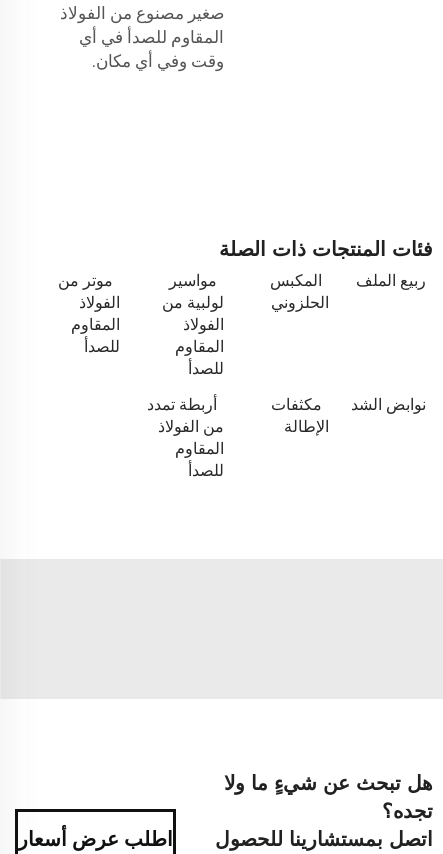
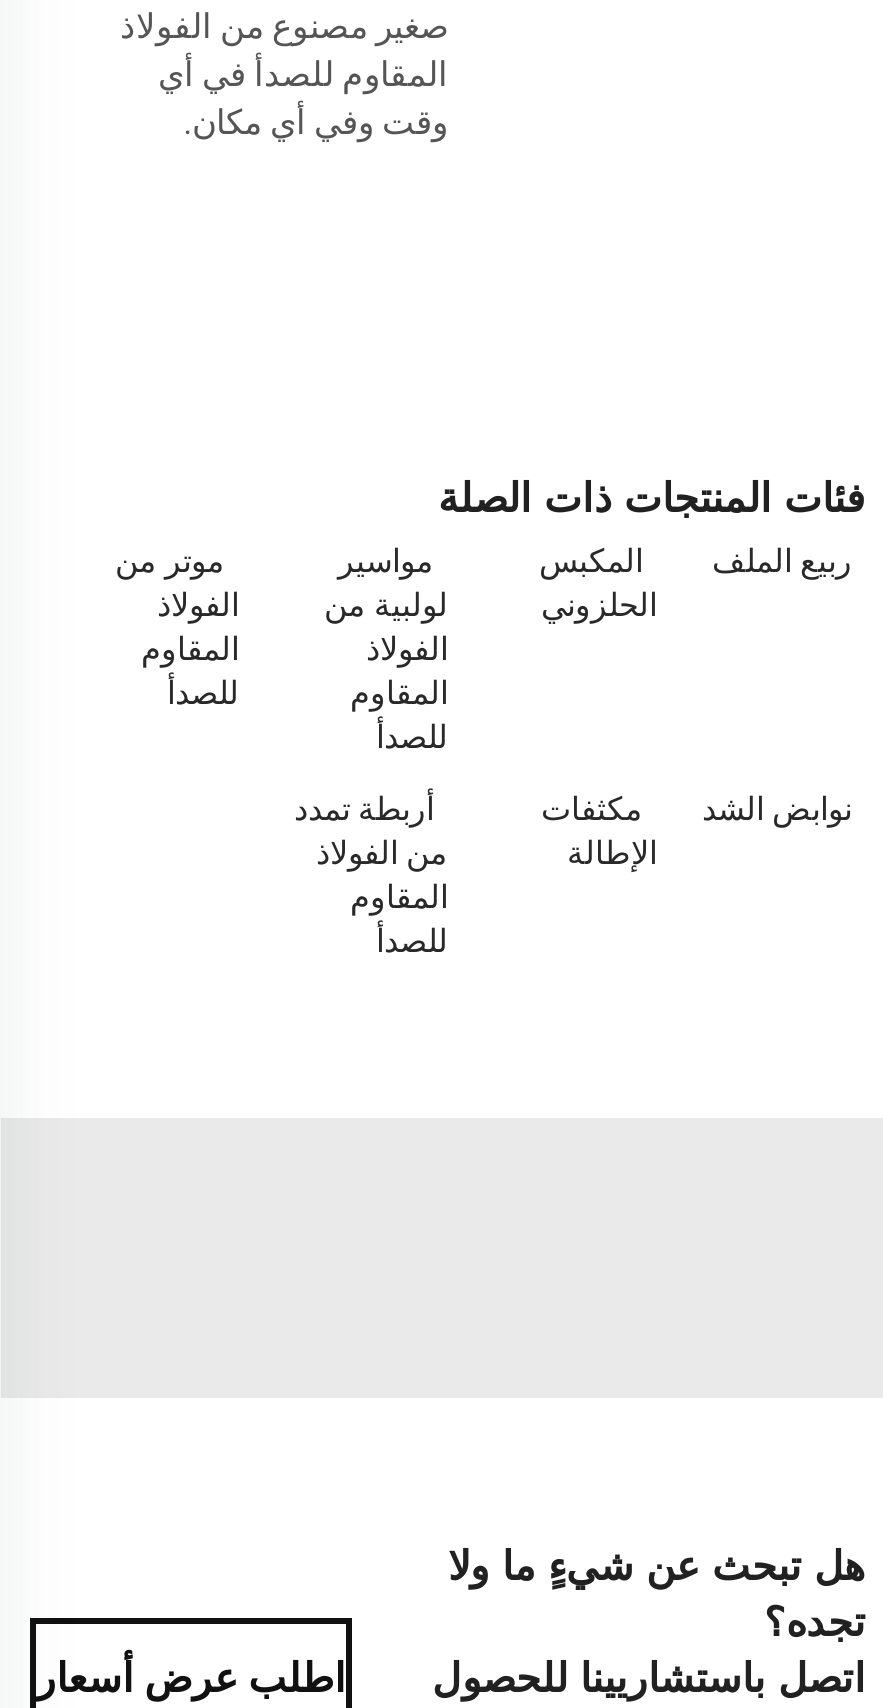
[215,827,433,851] اتصل بمستشارينا للحصول -> [432,1654,866,1702] اتصل باستشاريينا للحصول

